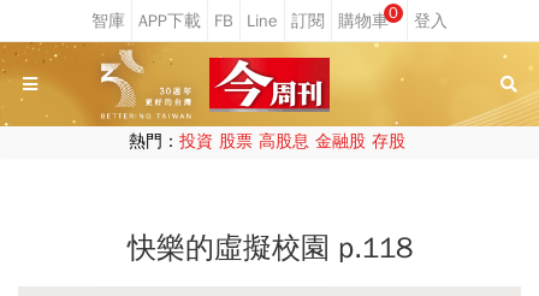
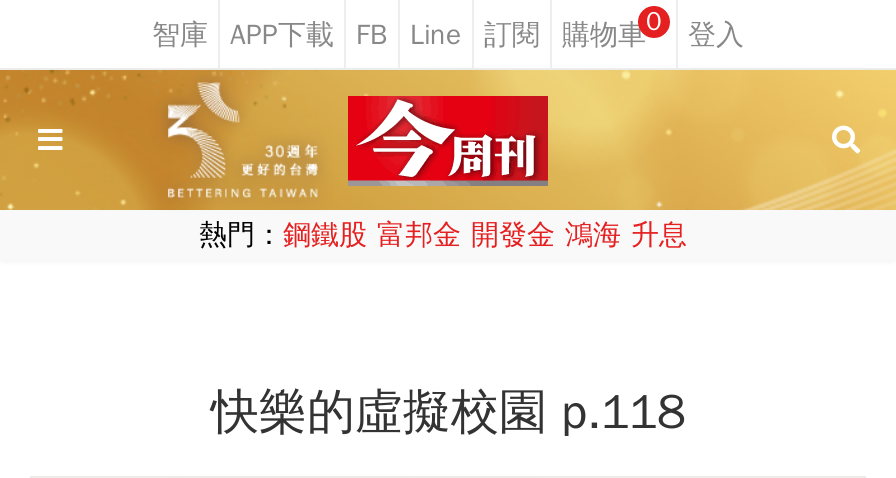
[128,131,405,152] 熱門：投資 股票 高股息 金融股 存股 -> [199,218,687,252] 熱門：鋼鐵股 富邦金 開發金 鴻海 升息

